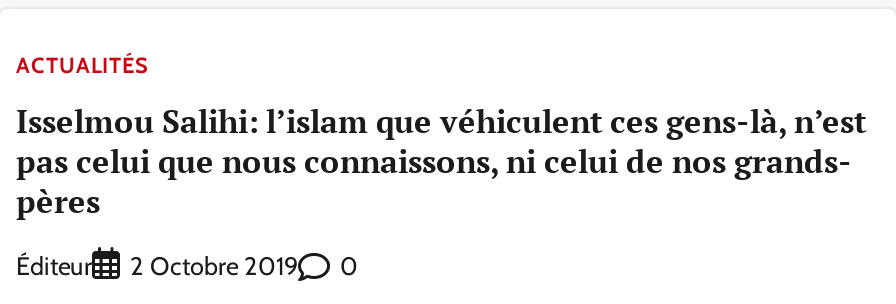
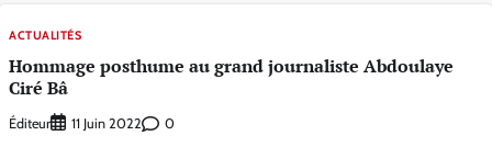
[16,99,866,223] Isselmou Salihi: l’islam que véhiculent ces gens-là, n’est | pas celui que nous connaissons, ni celui de nos grands- | pères -> [9,54,454,100] Hommage posthume au grand journaliste Abdoulaye | Ciré Bâ
[130,251,298,281] 2 Octobre 2019 -> [71,115,142,132] 11 Juin 2022

